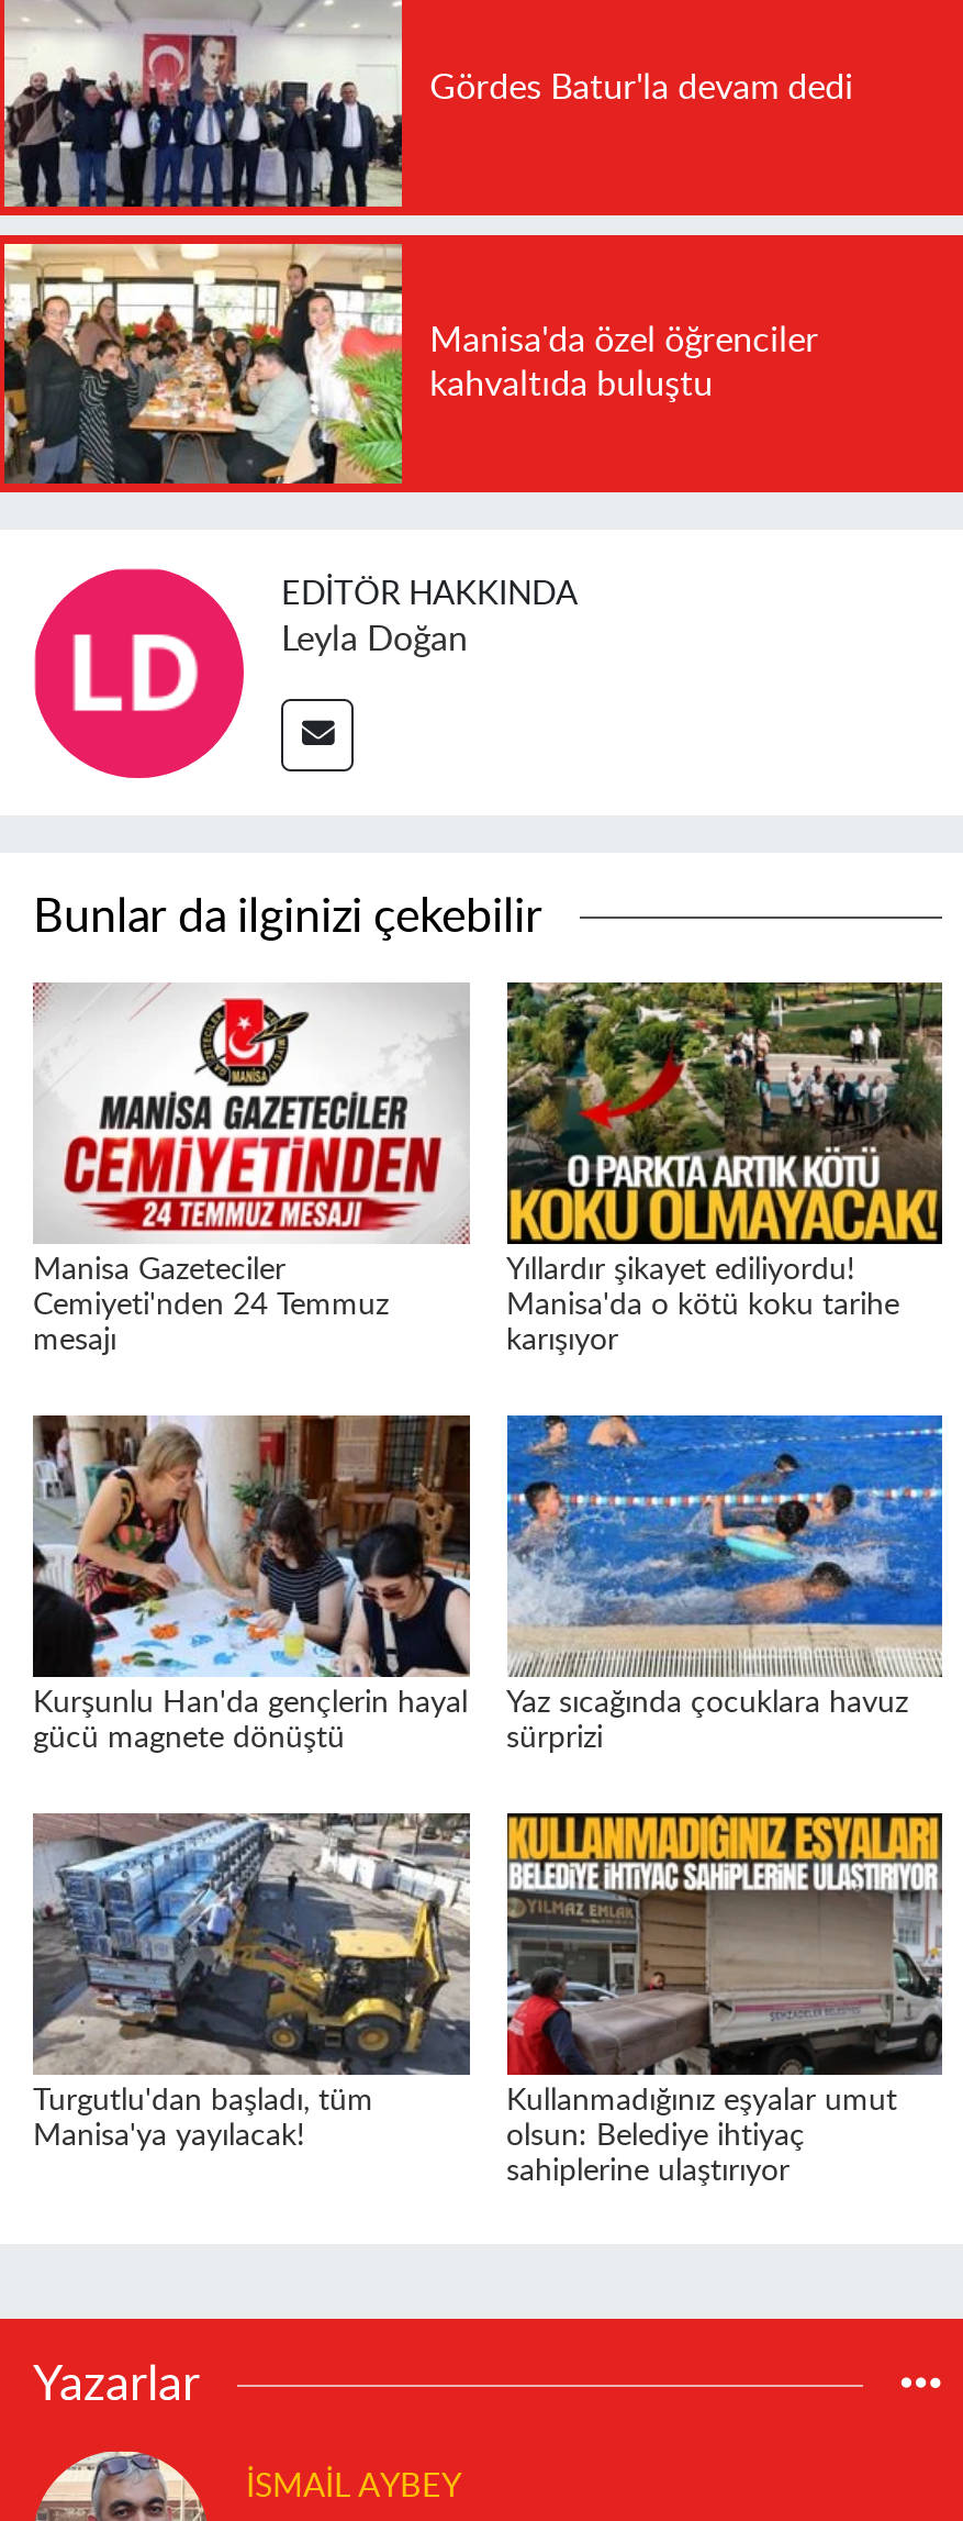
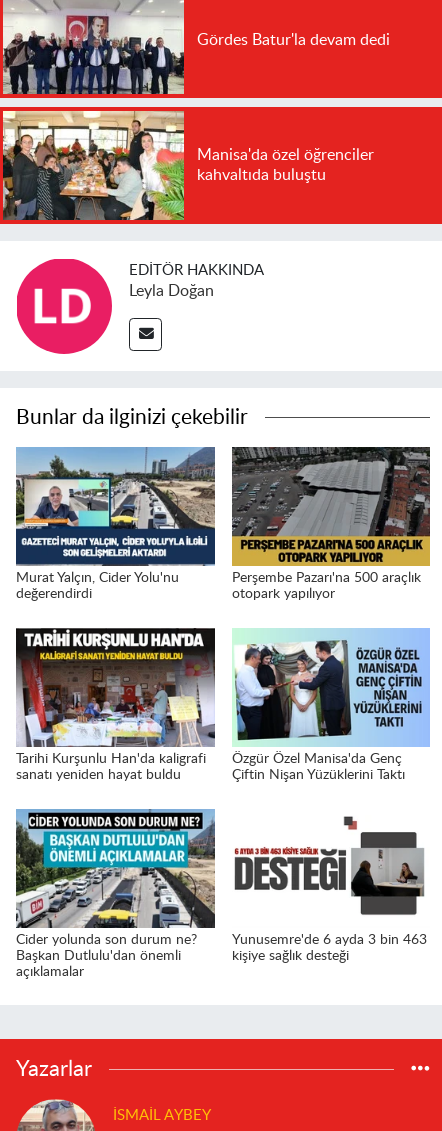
[33,982,470,1357] [image] | Manisa Gazeteciler | Cemiyeti'nden 24 Temmuz | mesajı -> [15,447,216,601] [image] | Murat Yalçın, Cider Yolu'nu | değerendirdi
[505,980,944,1357] [image] | Yıllardır şikayet ediliyordu! | Manisa'da o kötü koku tarihe | karışıyor -> [231,446,431,601] [image] | Perşembe Pazarı'na 500 araçlık | otopark yapılıyor
[31,1415,472,1754] [image] | Kurşunlu Han'da gençlerin hayal | gücü magnete dönüştü -> [15,627,215,782] [image] | Tarihi Kurşunlu Han'da kaligrafi | sanatı yeniden hayat buldu
[505,1413,944,1754] [image] | Yaz sıcağında çocuklara havuz | sürprizi -> [231,628,430,782] [image] | Özgür Özel Manisa'da Genç | Çiftin Nişan Yüzüklerini Taktı
[33,1811,470,2152] [image] | Turgutlu'dan başladı, tüm | Manisa'ya yayılacak! -> [16,808,215,979] [image] | Cider yolunda son durum ne? | Başkan Dutlulu'dan önemli | açıklamalar
[505,1811,944,2187] [image] | Kullanmadığınız eşyalar umut | olsun: Belediye ihtiyaç | sahiplerine ulaştırıyor -> [231,815,430,963] [image] | Yunusemre'de 6 ayda 3 bin 463 | kişiye sağlık desteği

